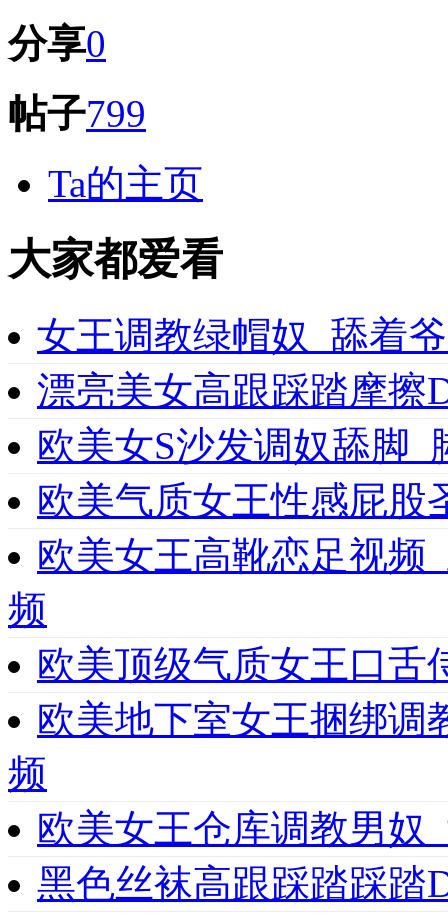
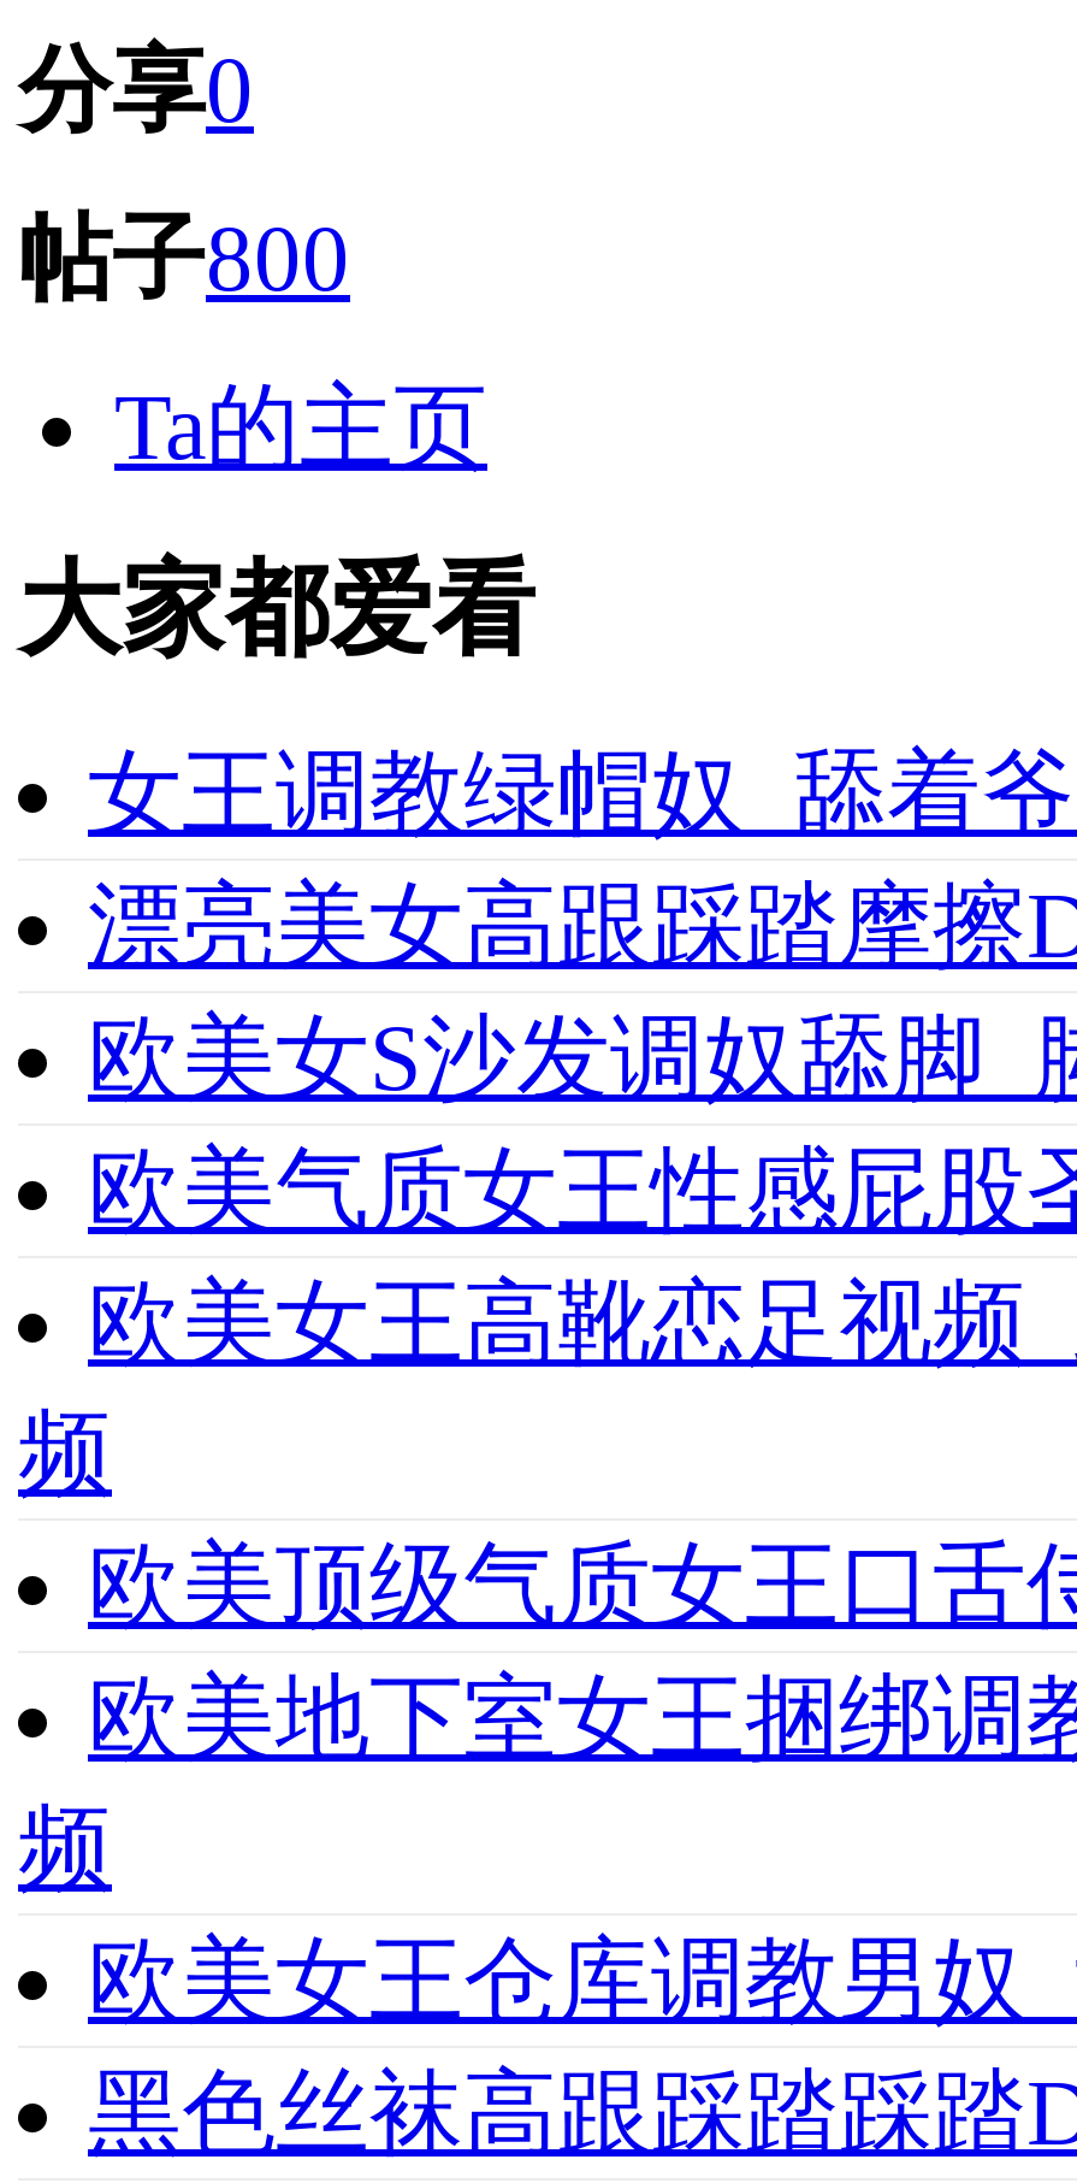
[8,92,146,135] 帖子799 -> [18,205,350,309] 帖子800

